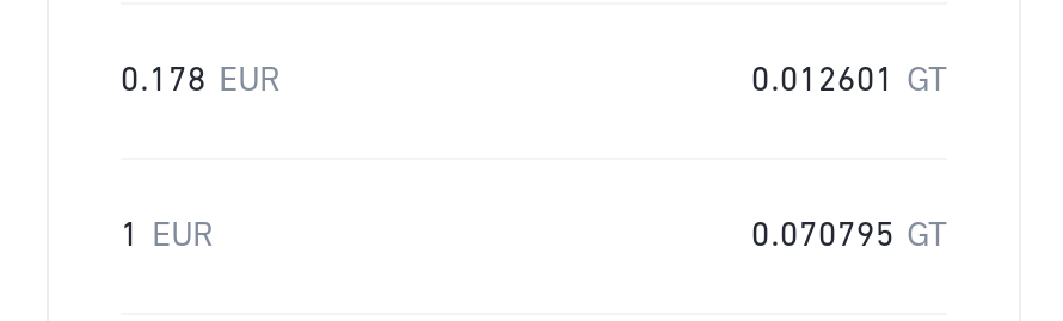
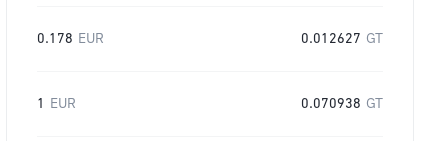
[751,64,947,98] 0.012601 GT -> [301,32,383,46] 0.012627 GT
[751,220,947,253] 0.070795 GT -> [301,97,383,111] 0.070938 GT

